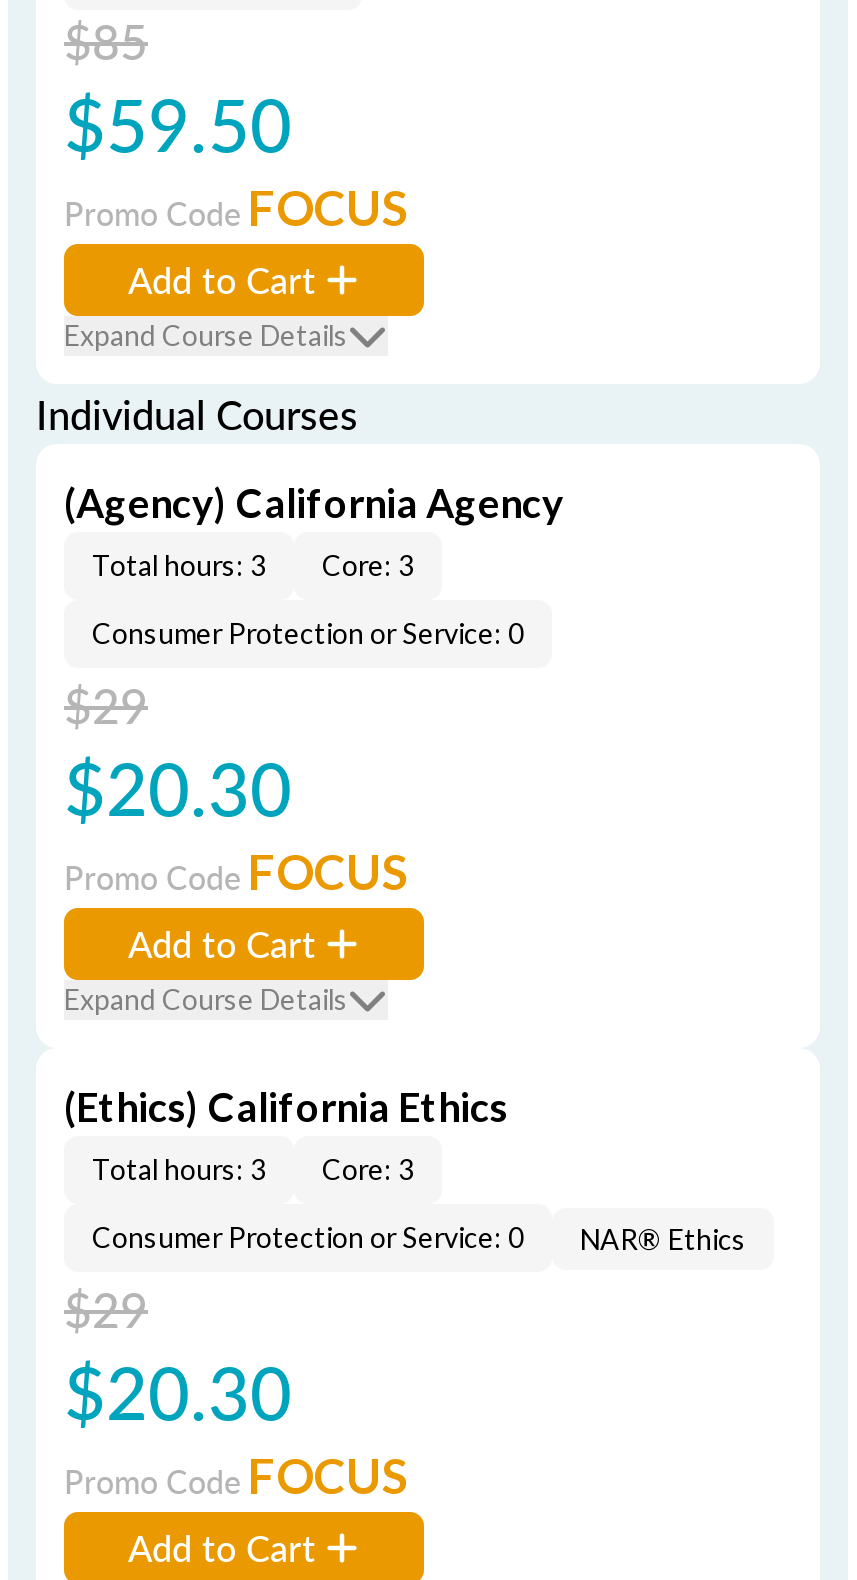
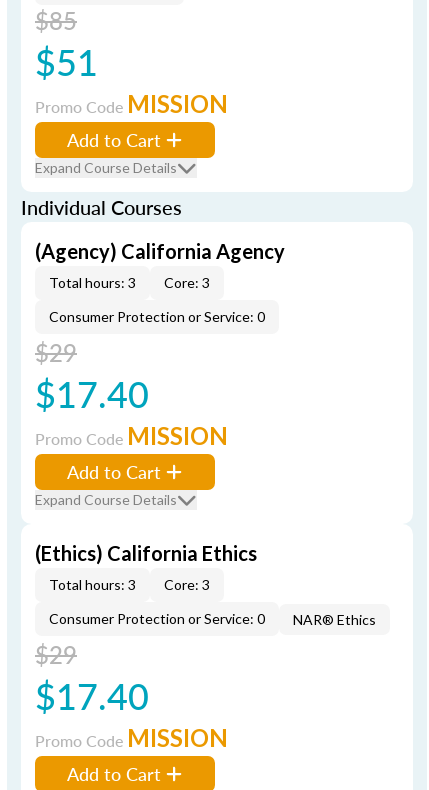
[64,72,292,174] $59.50 -> [35,36,98,87] $51
[64,178,408,236] Promo Code FOCUS -> [35,89,228,118] Promo Code MISSION
[64,736,292,838] $20.30 -> [35,368,149,419] $17.40
[64,842,408,900] Promo Code FOCUS -> [35,421,228,450] Promo Code MISSION
[64,1340,292,1442] $20.30 -> [35,670,149,721] $17.40
[64,1446,408,1504] Promo Code FOCUS -> [35,723,228,752] Promo Code MISSION

